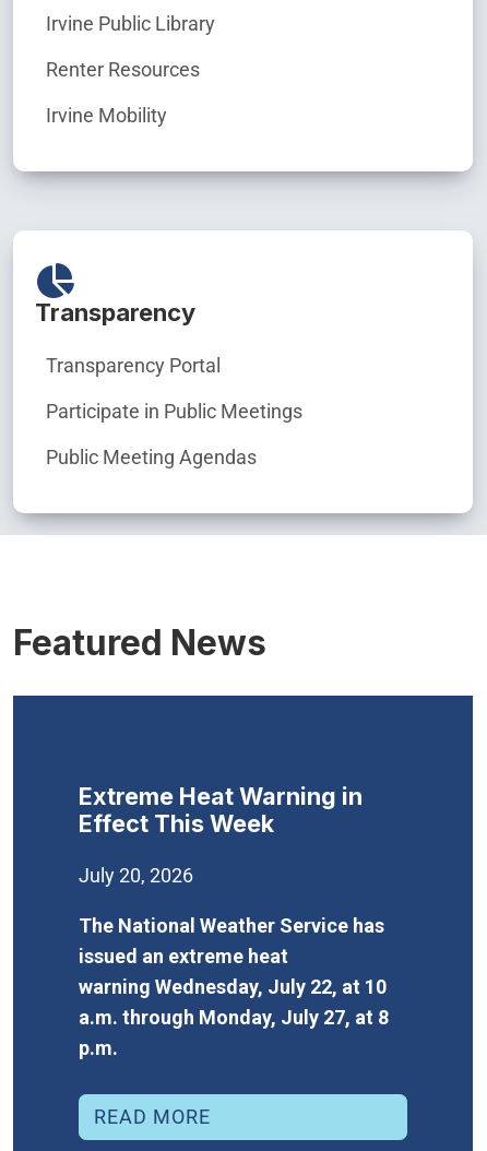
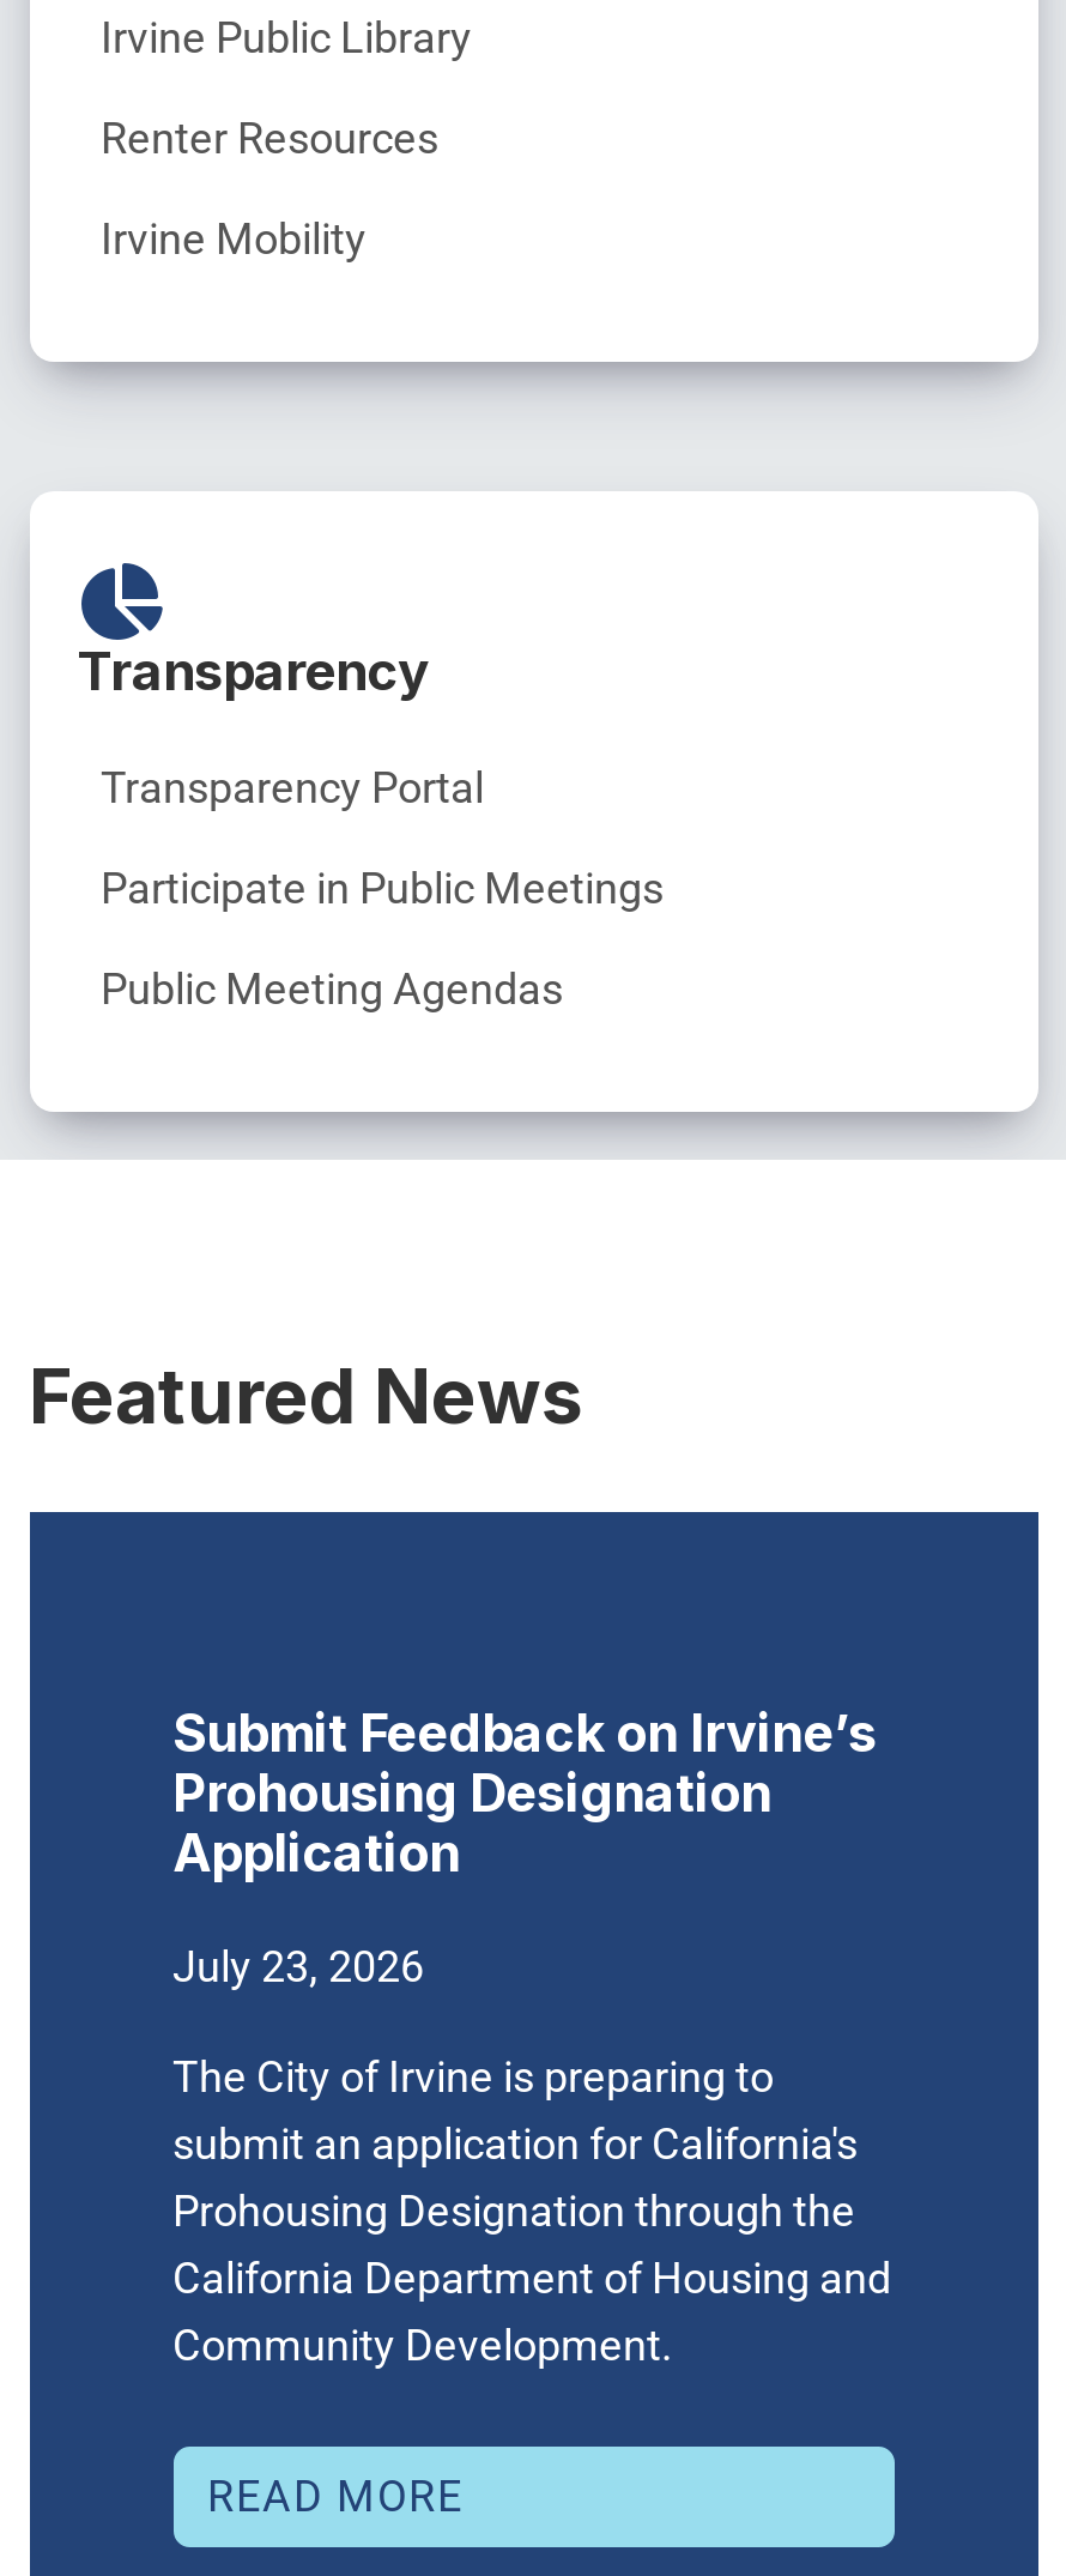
[78,782,362,838] Extreme Heat Warning in | Effect This Week -> [172,1702,877,1884] Submit Feedback on Irvine’s | Prohousing Designation | Application
[78,863,193,886] July 20, 2026 -> [172,1940,424,1990] July 23, 2026
[78,913,388,1059] The National Weather Service has | issued an extreme heat | warning Wednesday, July 22, at 10 | a.m. through Monday, July 27, at 8 | p.m. -> [172,2050,891,2369] The City of Irvine is preparing to | submit an application for California's | Prohousing Designation through the | California Department of Housing and | Community Development.

